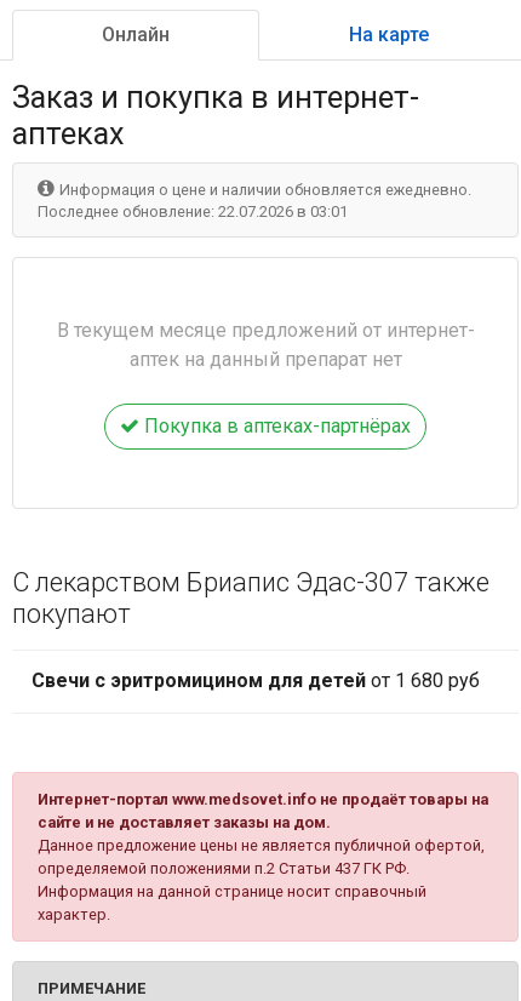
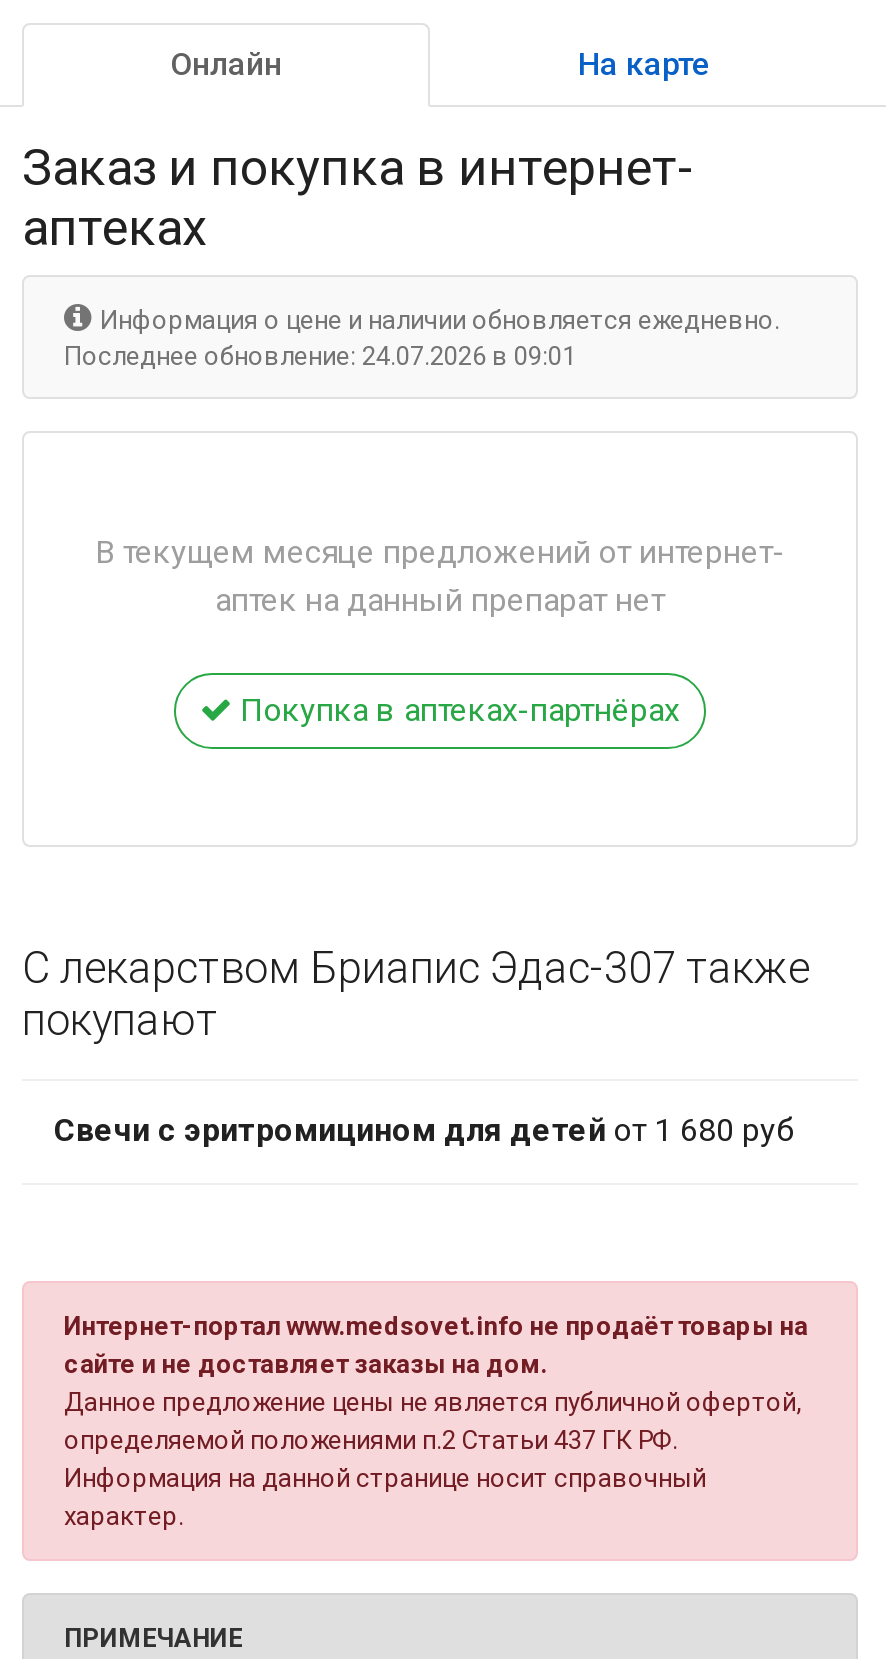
[38,202,348,220] Последнее обновление: 22.07.2026 в 03:01 -> [64,341,576,371] Последнее обновление: 24.07.2026 в 09:01

